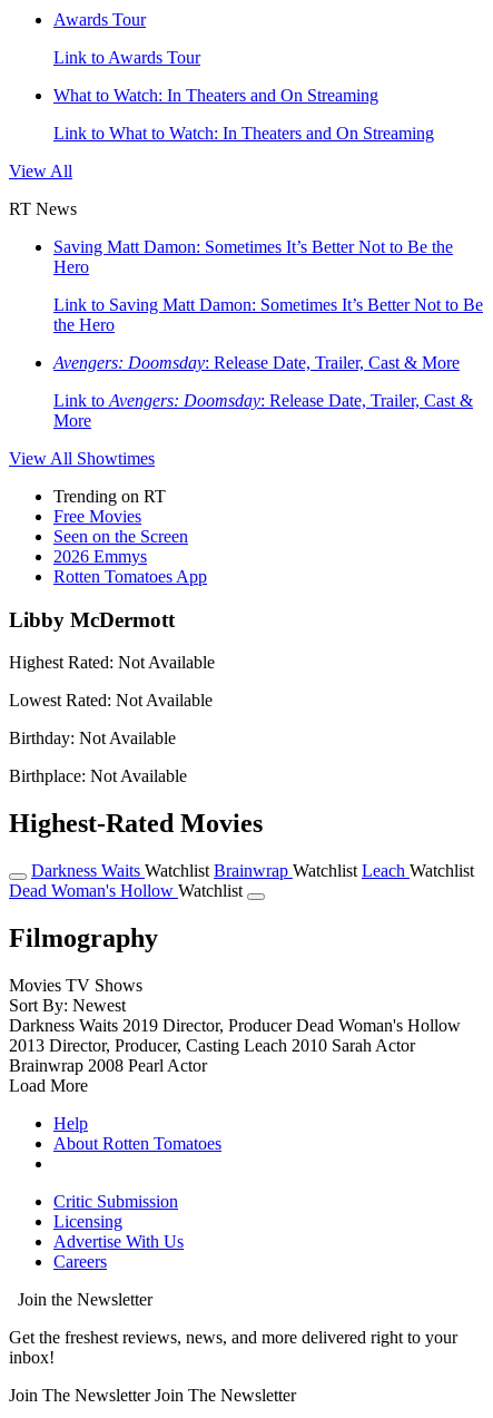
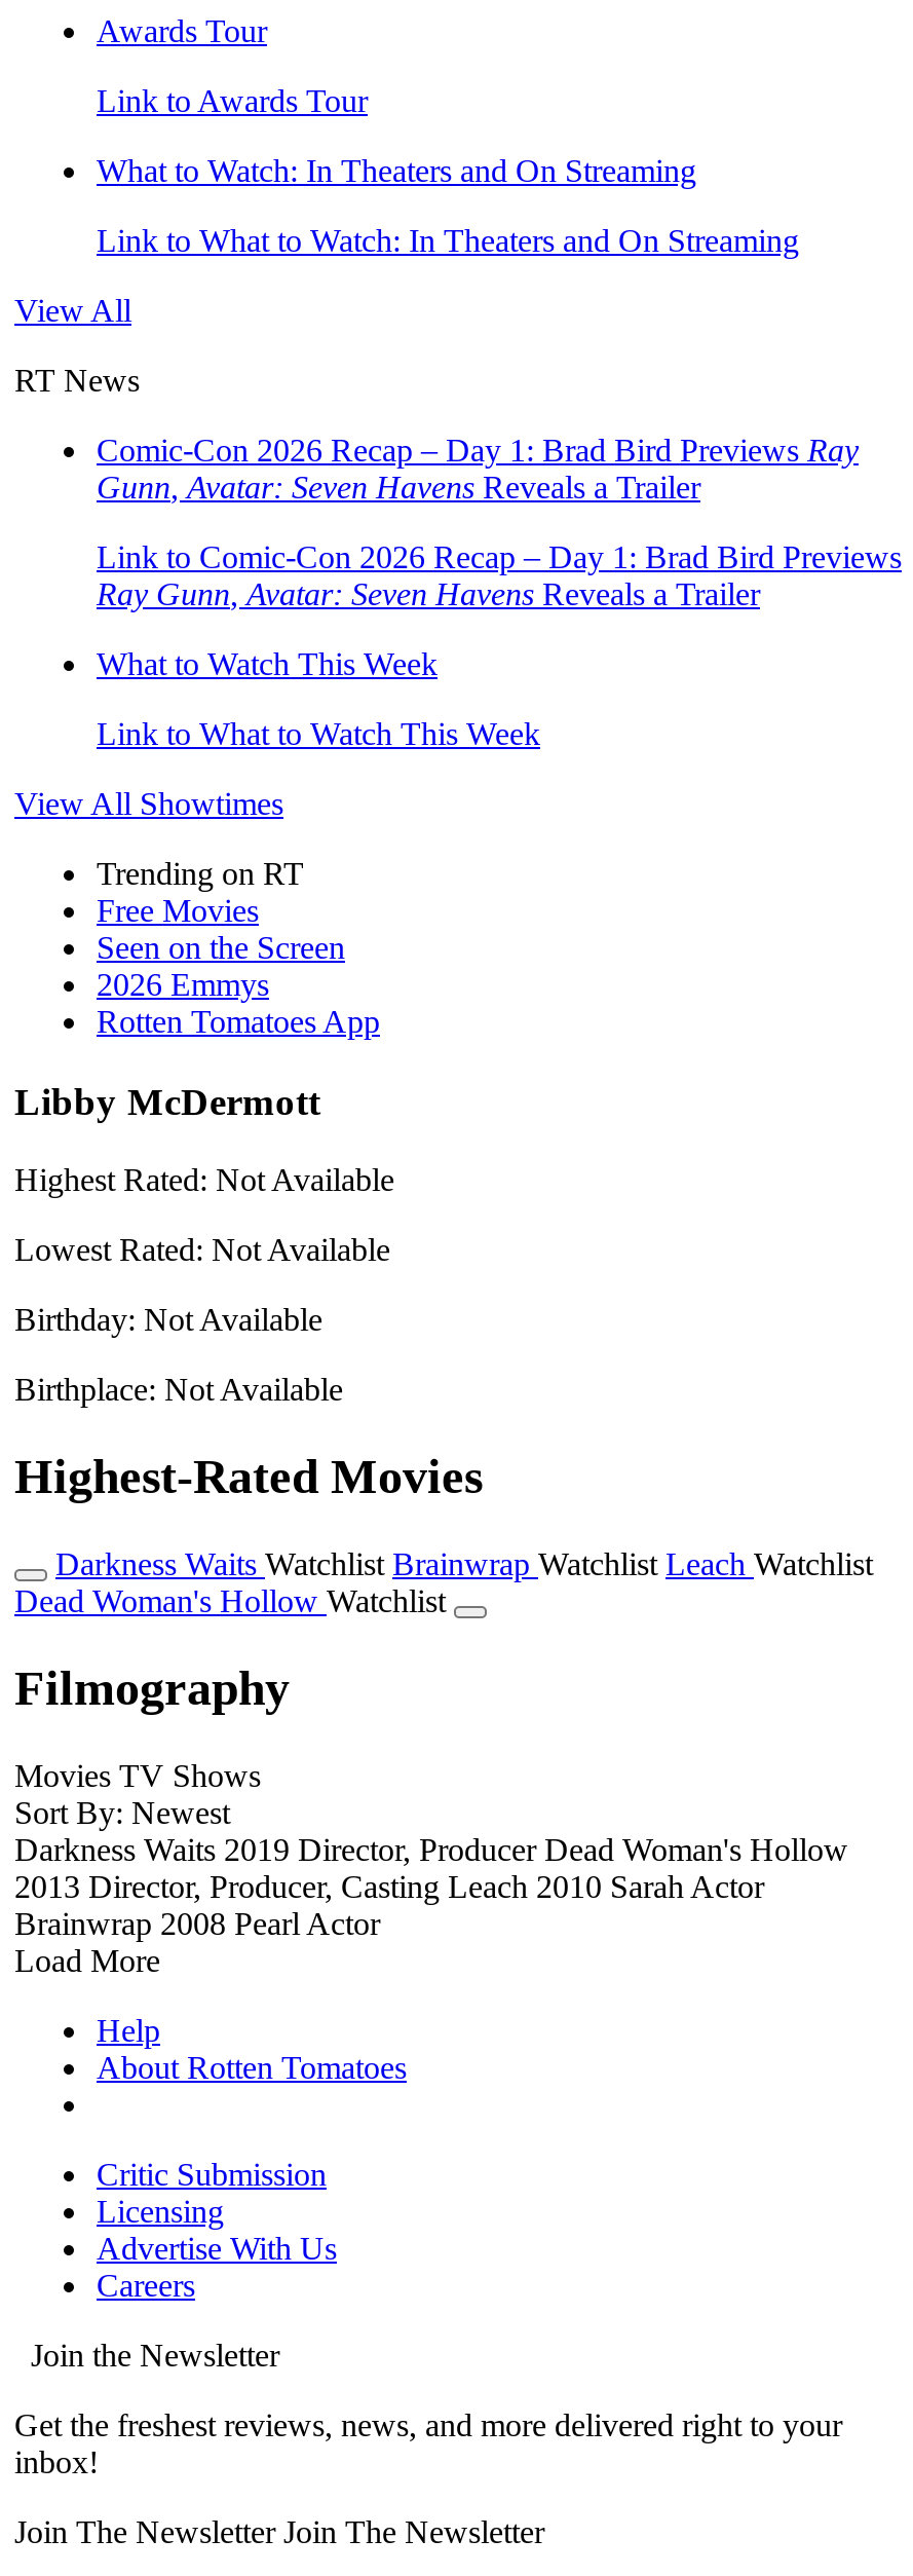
[53,237,453,276] Saving Matt Damon: Sometimes It’s Better Not to Be the | Hero -> [97,433,859,505] Comic-Con 2026 Recap – Day 1: Brad Bird Previews Ray | Gunn, Avatar: Seven Havens Reveals a Trailer
[53,295,483,334] Link to Saving Matt Damon: Sometimes It’s Better Not to Be | the Hero -> [97,539,902,611] Link to Comic-Con 2026 Recap – Day 1: Brad Bird Previews | Ray Gunn, Avatar: Seven Havens Reveals a Trailer
[53,353,460,372] Avengers: Doomsday: Release Date, Trailer, Cast & More -> [97,646,438,681] What to Watch This Week
[53,391,473,430] Link to Avengers: Doomsday: Release Date, Trailer, Cast & | More -> [97,716,540,751] Link to What to Watch This Week

